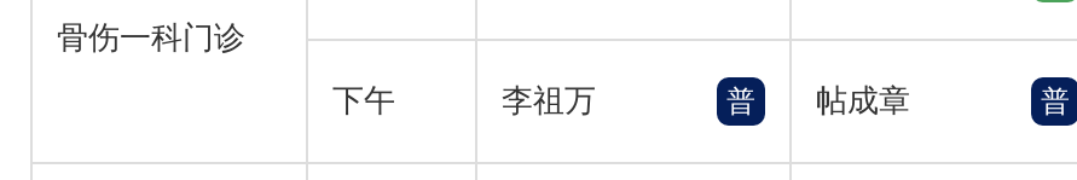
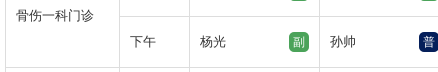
[502,82,910,118] 李祖万 | 普 | 帖成章 -> [200,34,356,49] 杨光 | 副 | 孙帅

